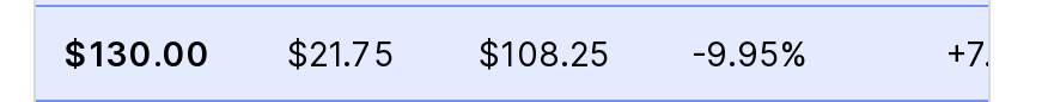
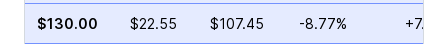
[287,33,395,74] $21.75 -> [130,15,177,32] $22.55
[479,33,610,74] $108.25 -> [210,15,264,32] $107.45
[691,33,806,74] -9.95% -> [299,15,347,32] -8.77%

